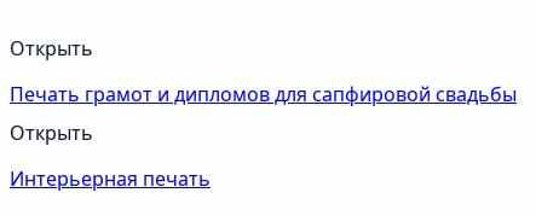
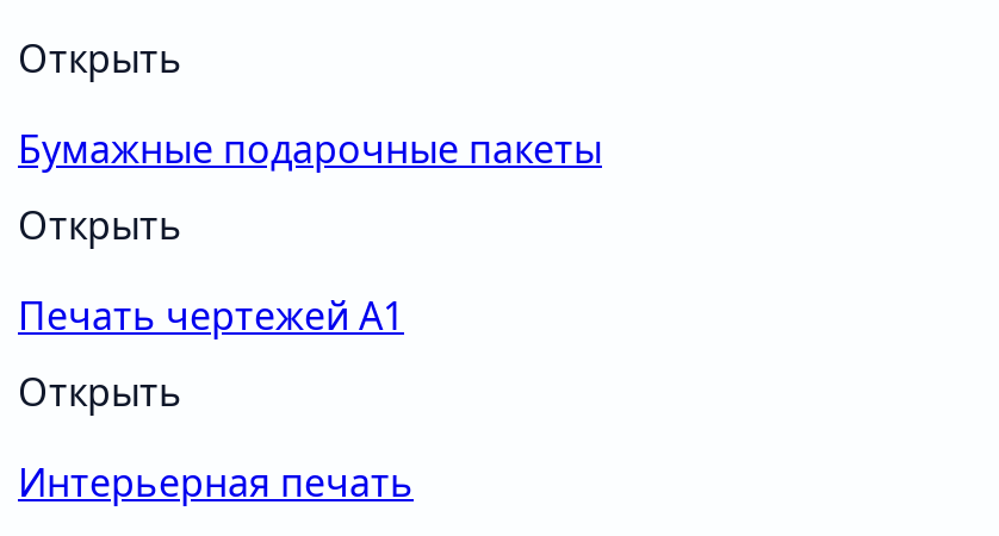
[10,80,517,107] Печать грамот и дипломов для сапфировой свадьбы -> [18,122,602,341] Бумажные подарочные пакеты | Открыть | Печать чертежей А1

